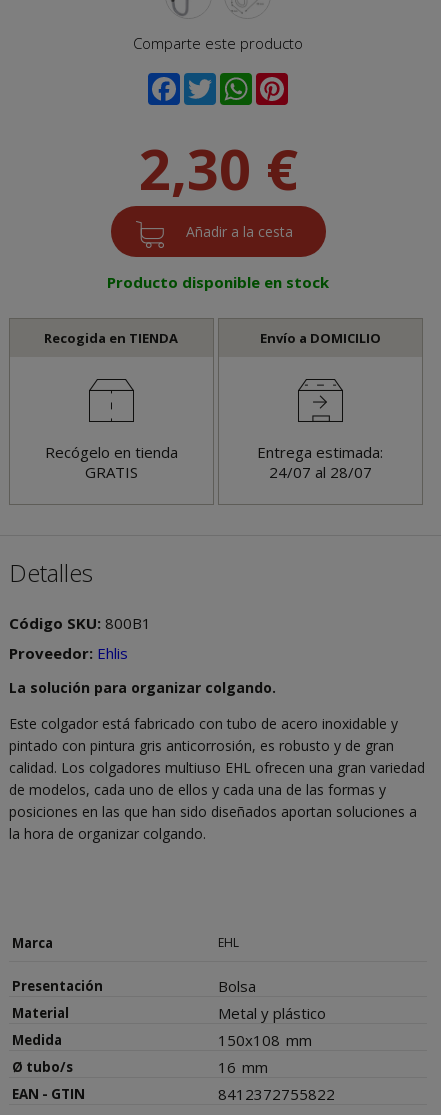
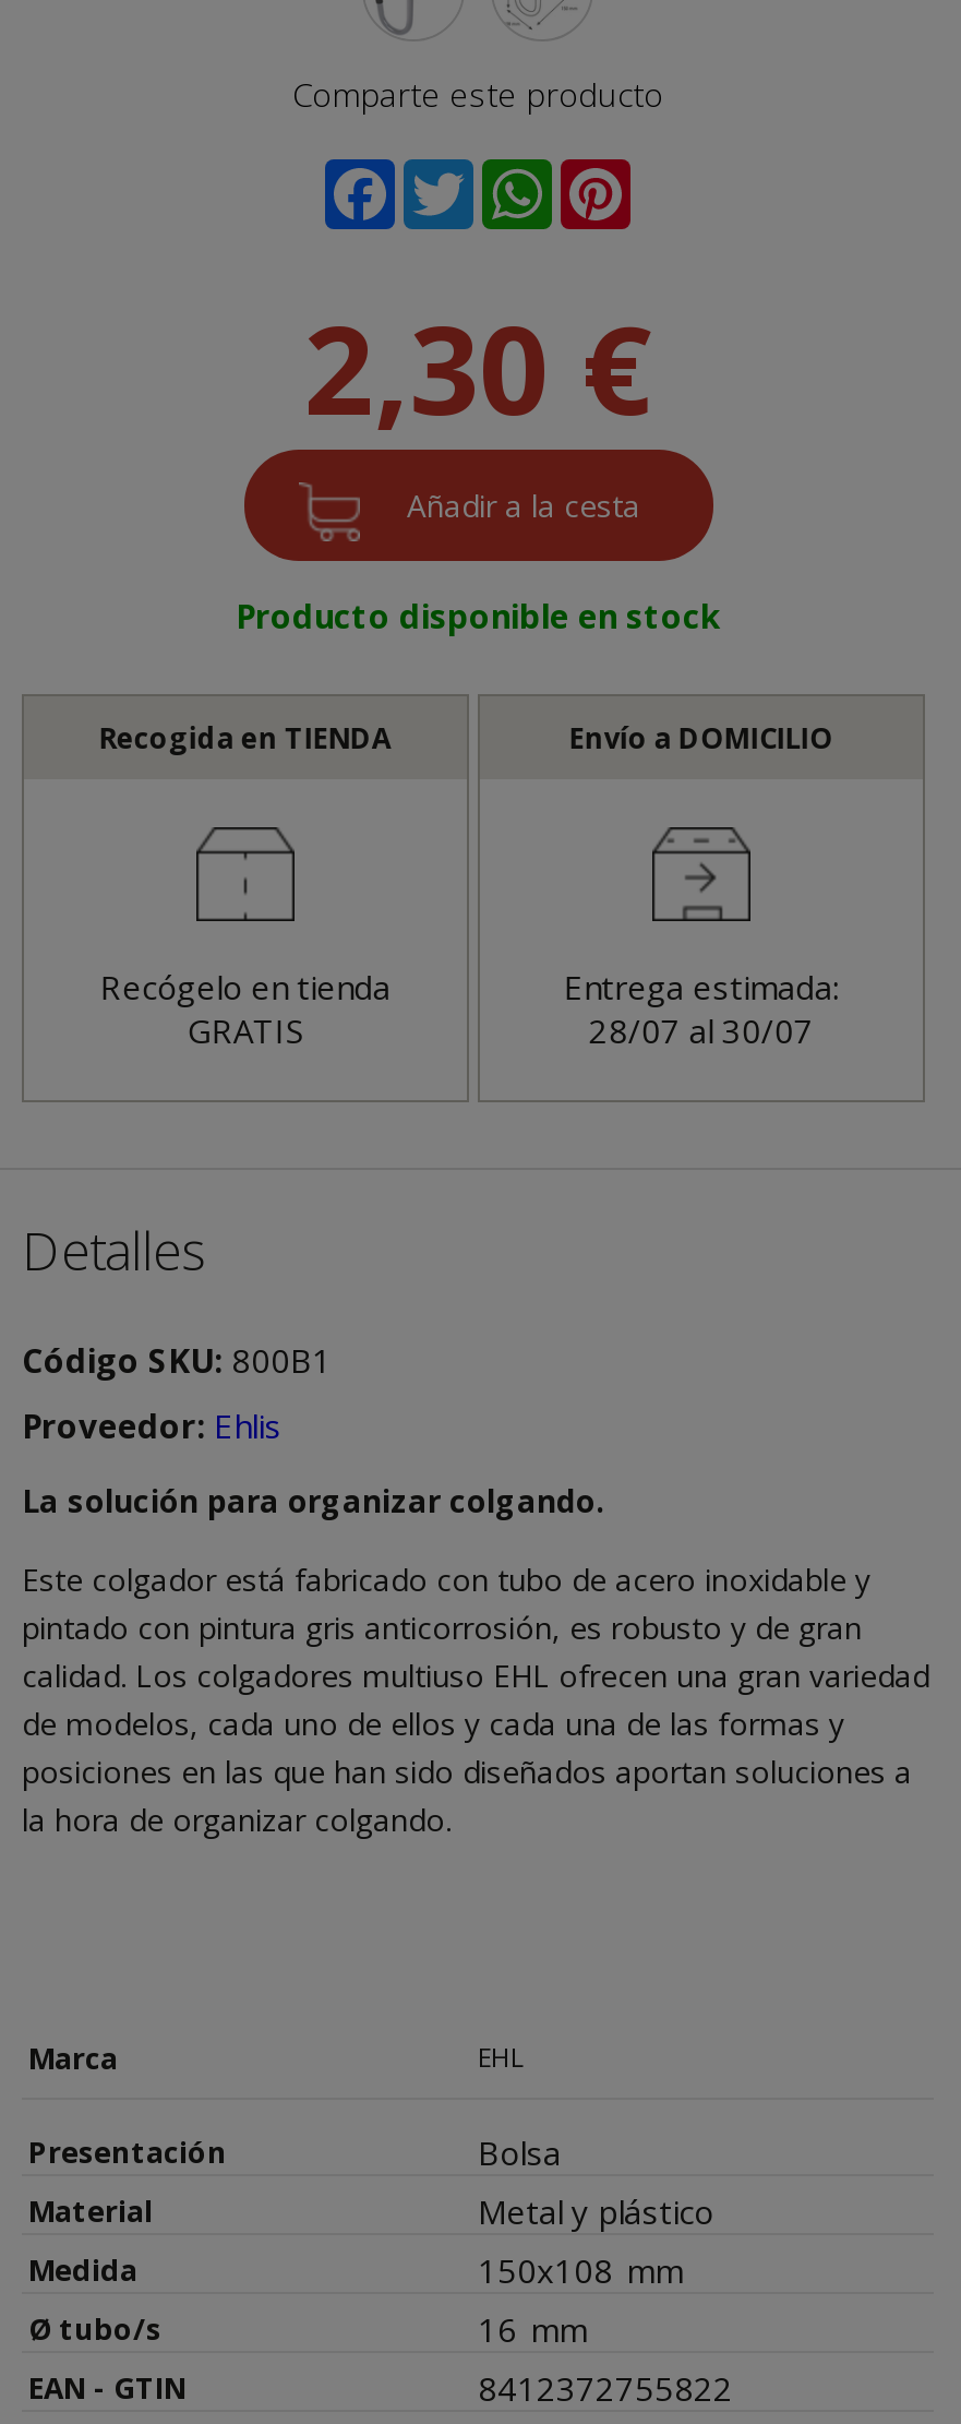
[269,462,372,482] 24/07 al 28/07 -> [589,1008,814,1052] 28/07 al 30/07

